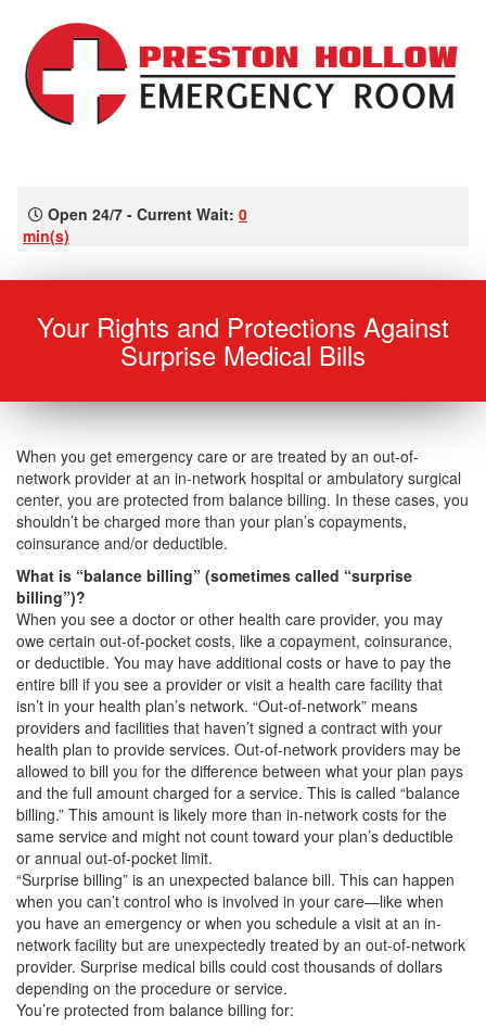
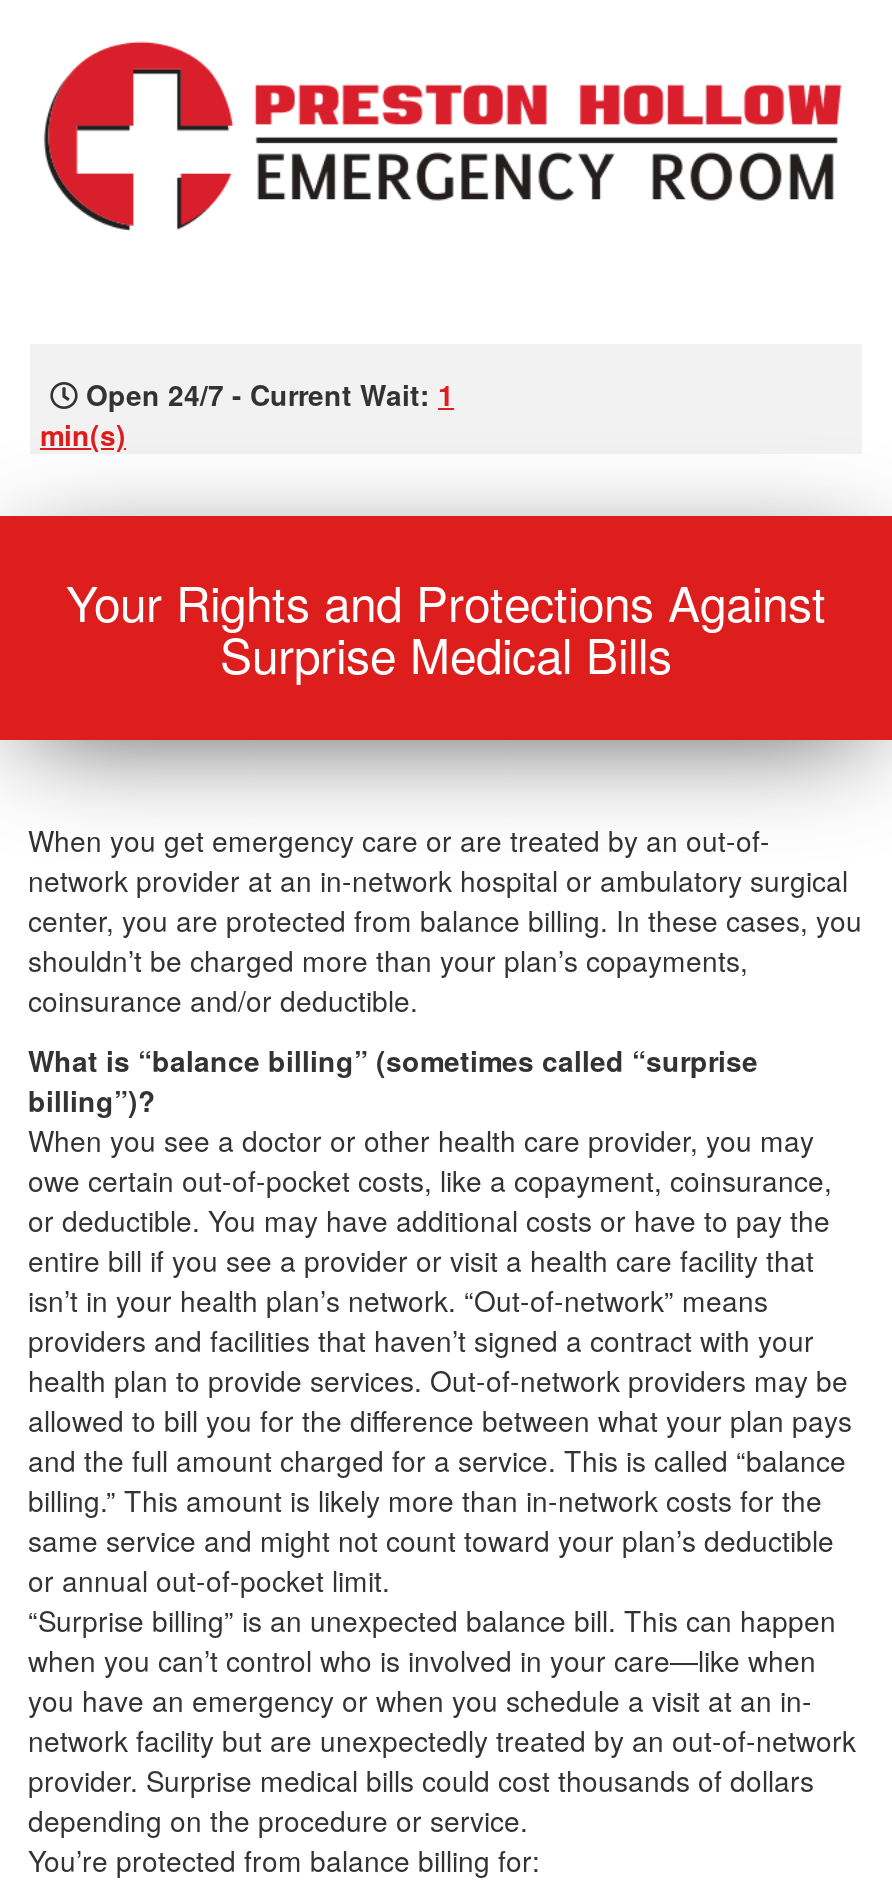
[43,203,247,224] Open 24/7 - Current Wait: 0 -> [78,373,454,413] Open 24/7 - Current Wait: 1

